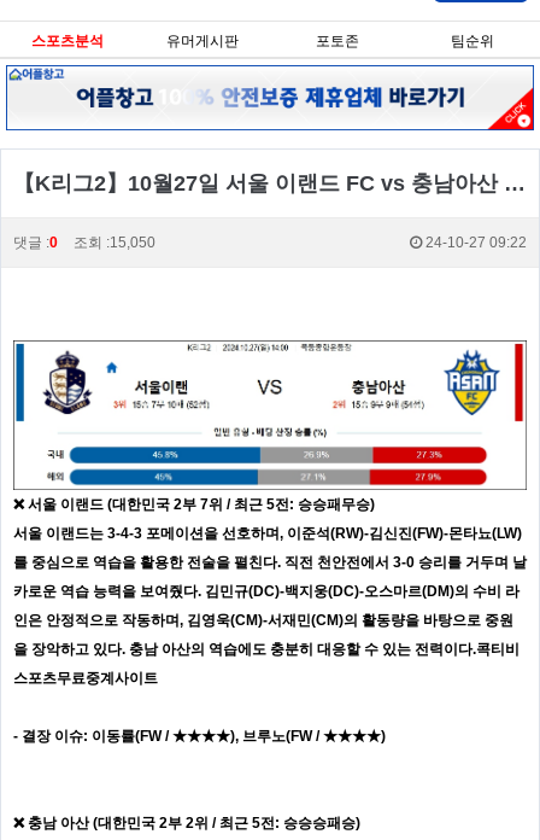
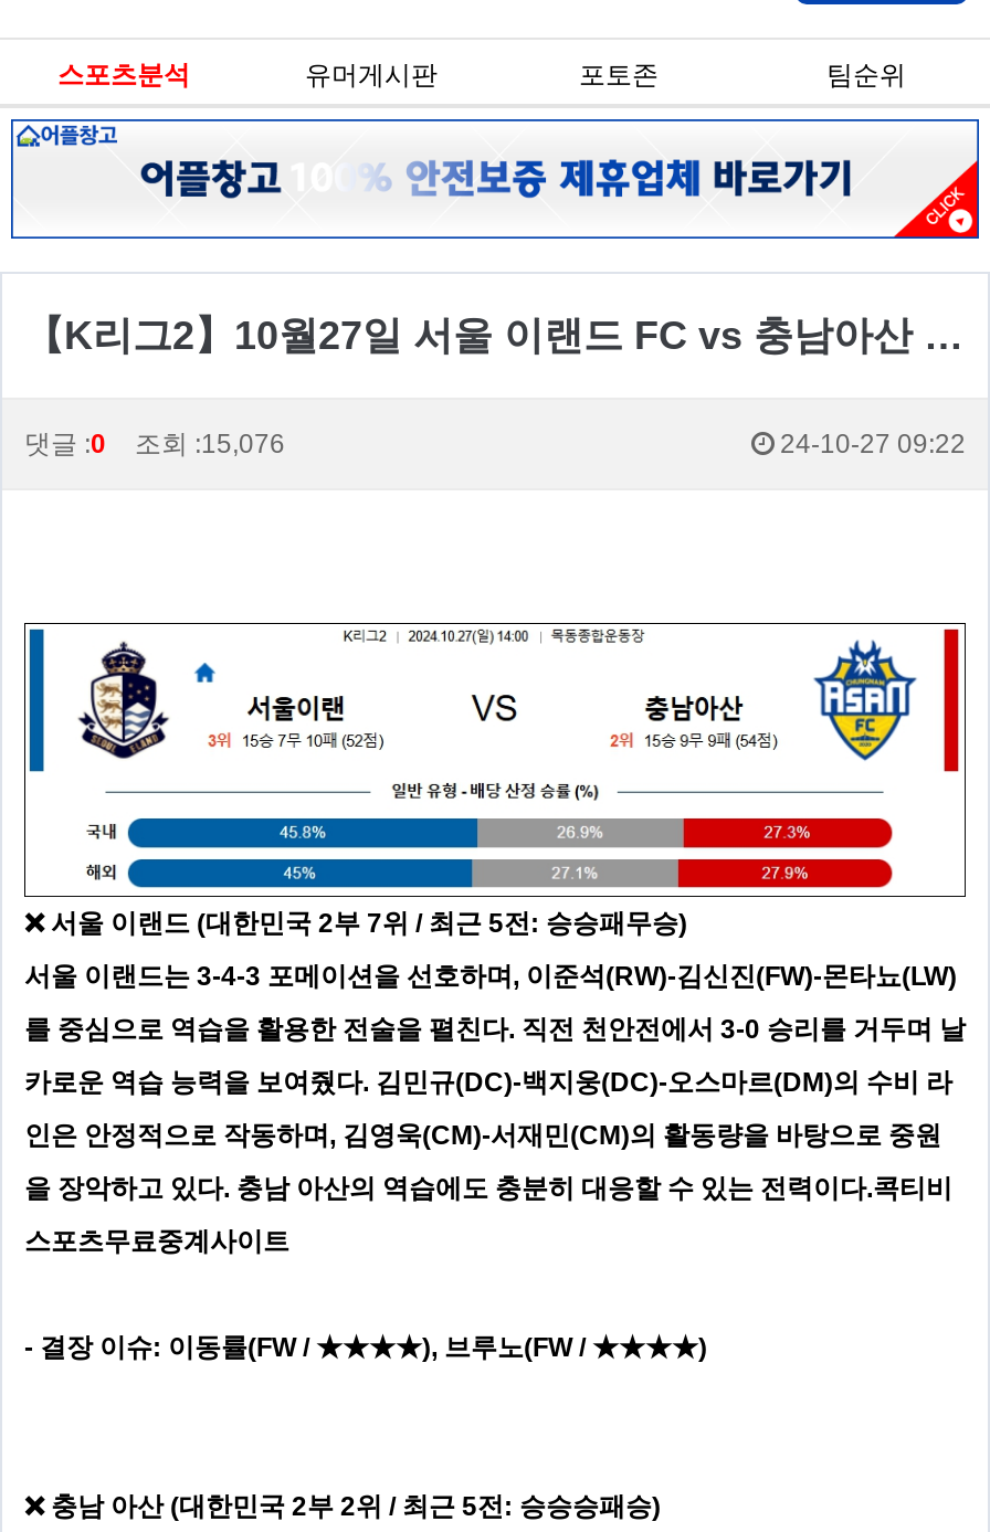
[13,234,155,251] 댓글 : 0 조회 :15,050 -> [24,429,285,460] 댓글 : 0 조회 :15,076

